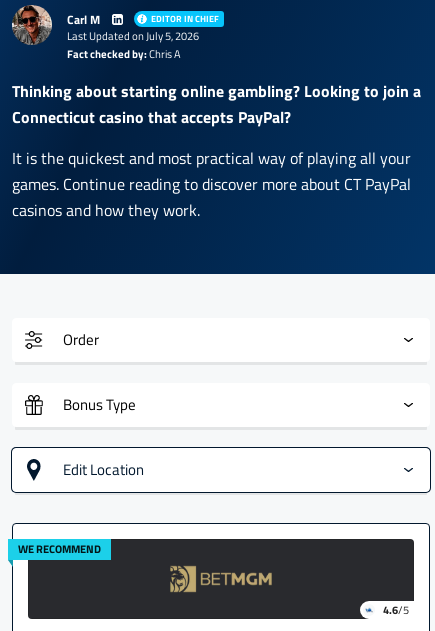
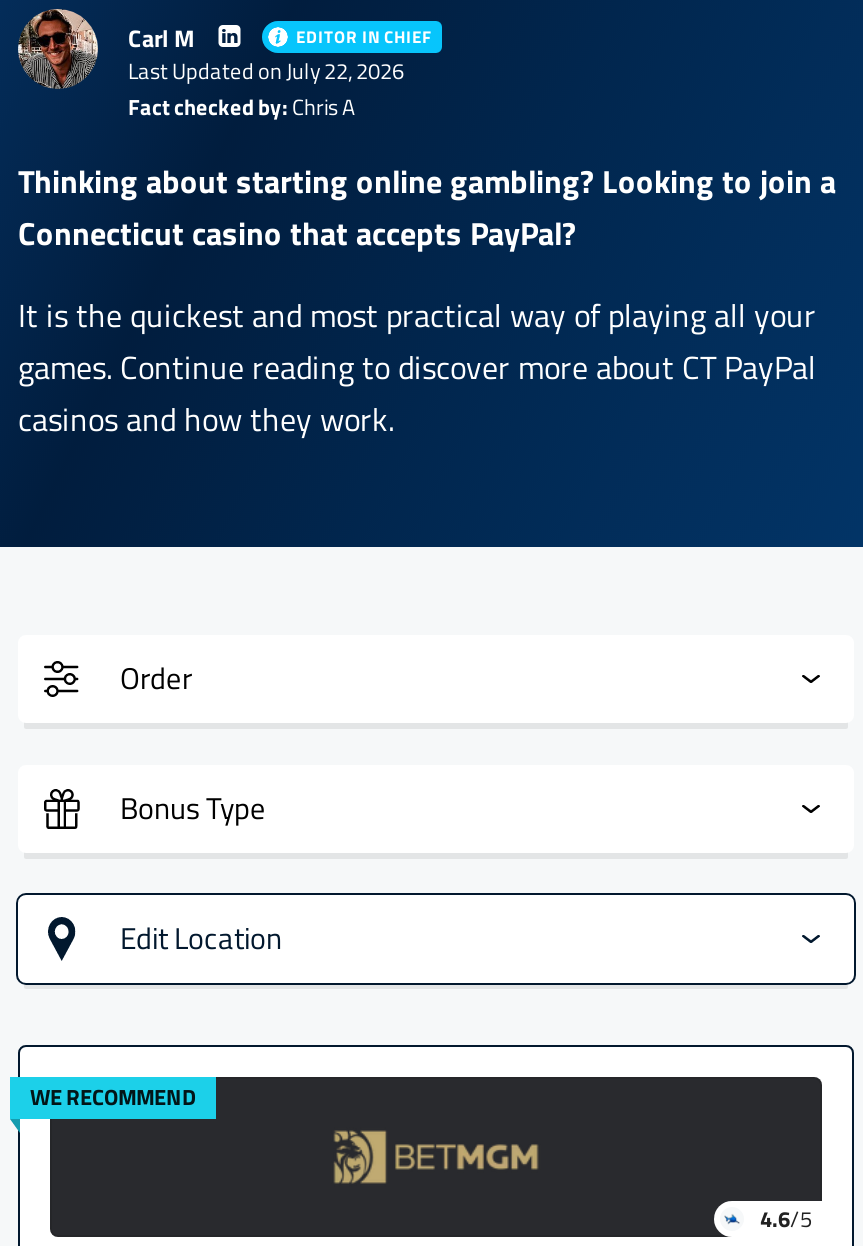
[67,27,199,43] Last Updated on July 5, 2026 -> [128,54,404,86] Last Updated on July 22, 2026

